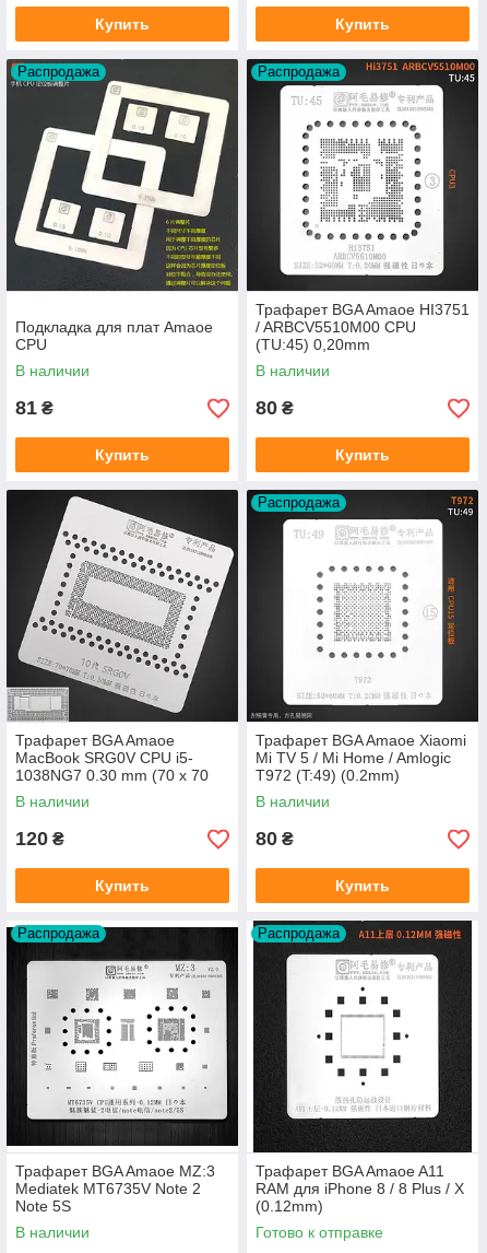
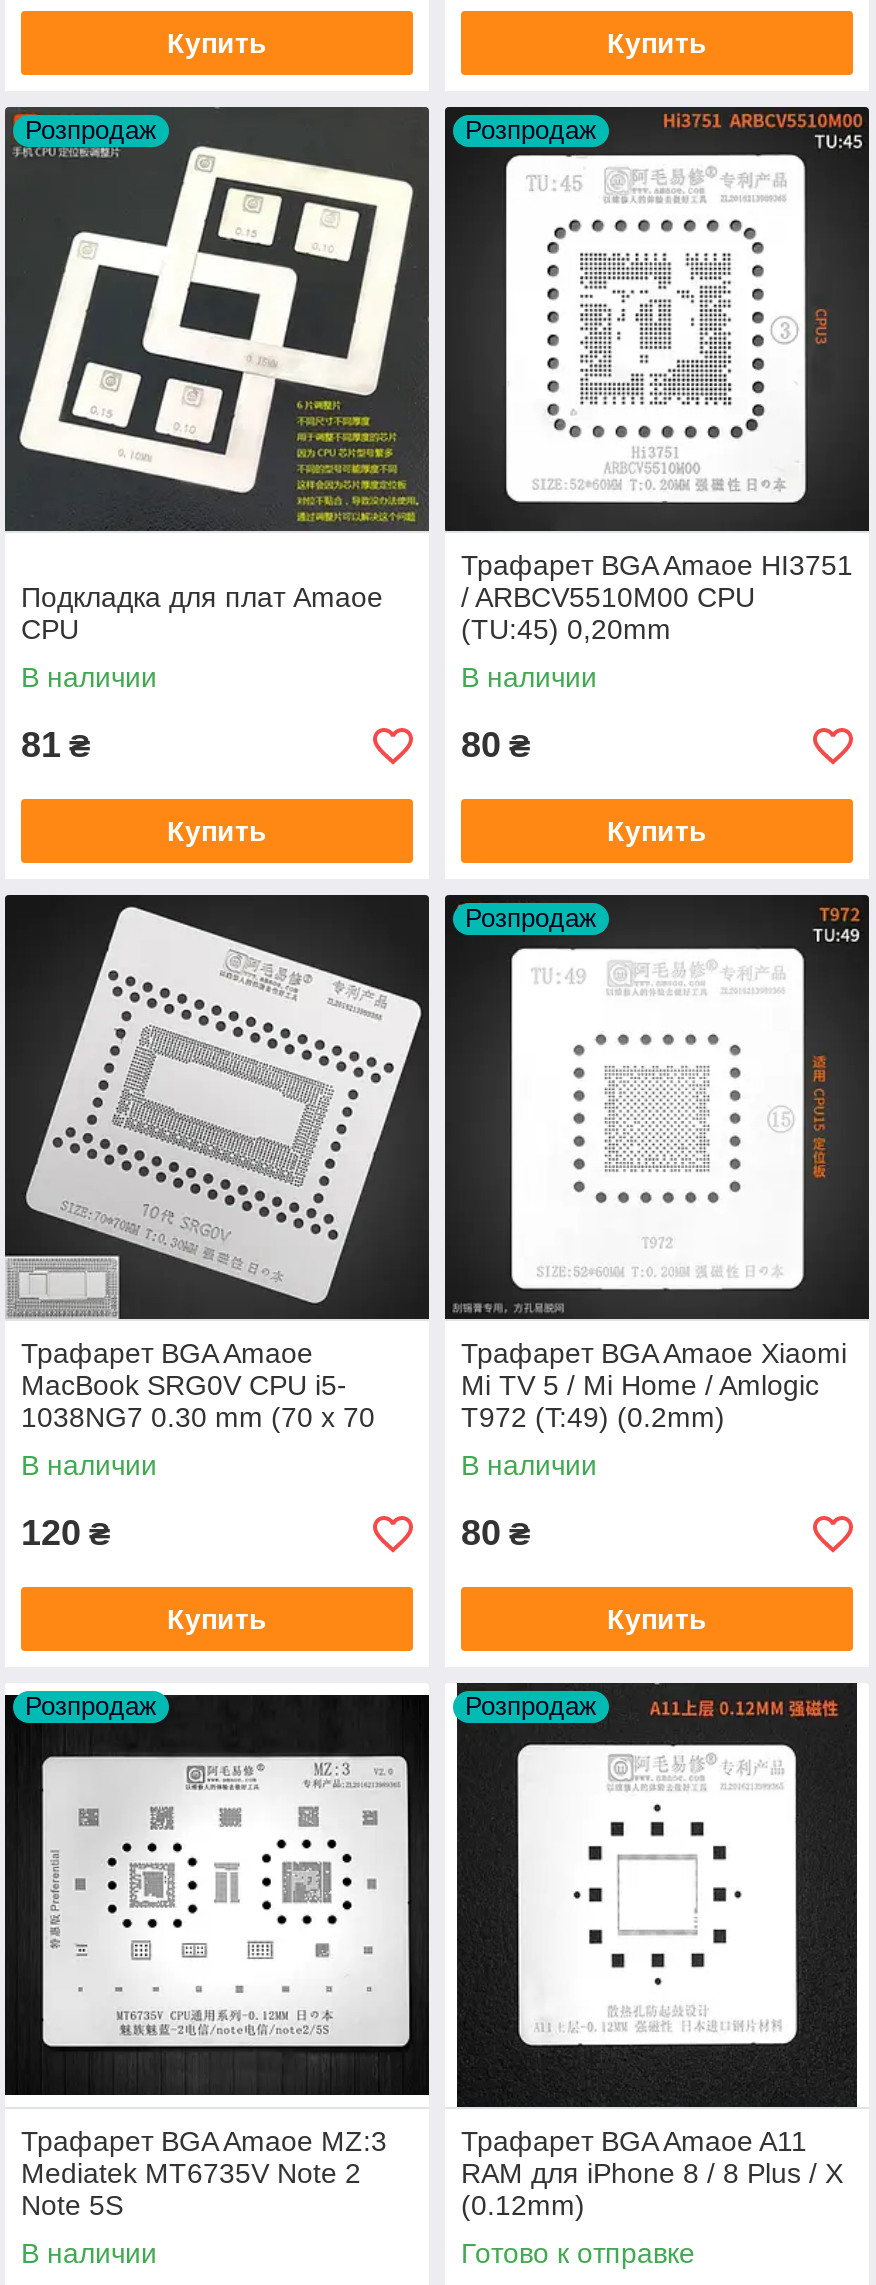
[17,63,99,80] Распродажа -> [25,115,157,145] Розпродаж
[258,63,340,80] Распродажа -> [465,115,597,145] Розпродаж
[258,494,340,511] Распродажа -> [465,903,597,933] Розпродаж
[17,925,99,941] Распродажа -> [25,1691,157,1721] Розпродаж
[258,925,340,941] Распродажа -> [465,1691,597,1721] Розпродаж

